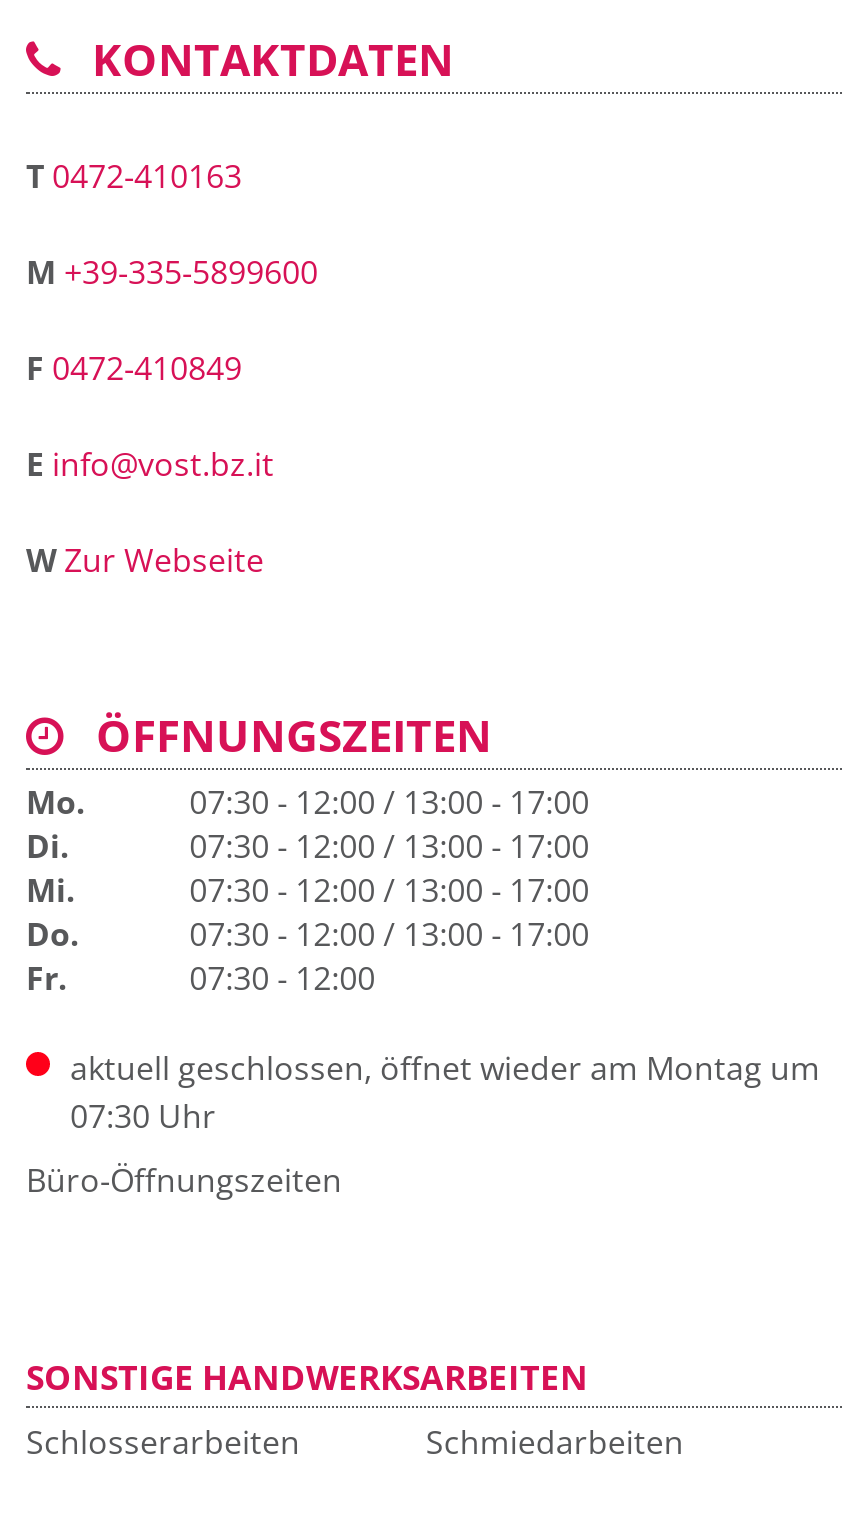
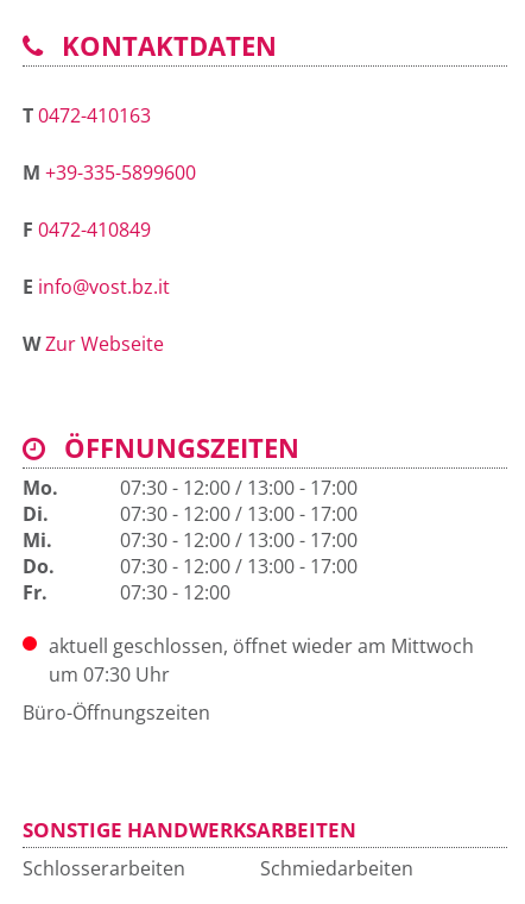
[70,1046,820,1138] aktuell geschlossen, öffnet wieder am Montag um | 07:30 Uhr -> [49,633,474,688] aktuell geschlossen, öffnet wieder am Mittwoch | um 07:30 Uhr

